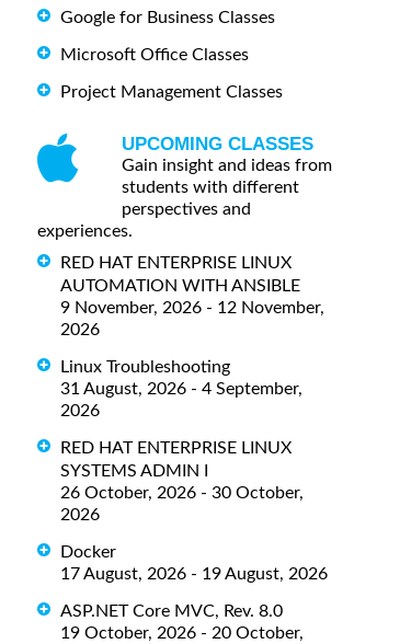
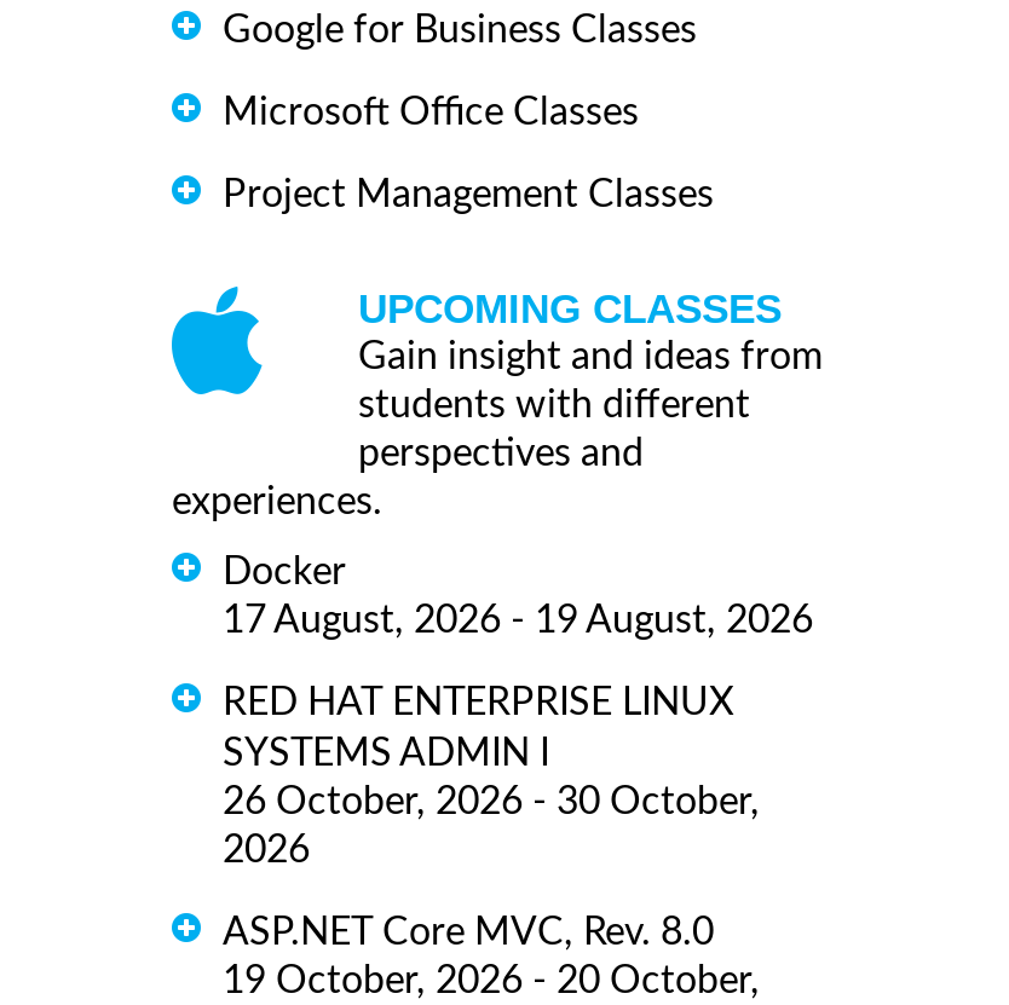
[60,254,324,419] RED HAT ENTERPRISE LINUX | AUTOMATION WITH ANSIBLE | 9 November, 2026 - 12 November, | 2026 | Linux Troubleshooting | 31 August, 2026 - 4 September, | 2026 -> none
moved [60,543,328,582] -> [223,553,813,640]: Docker | 17 August, 2026 - 19 August, 2026

